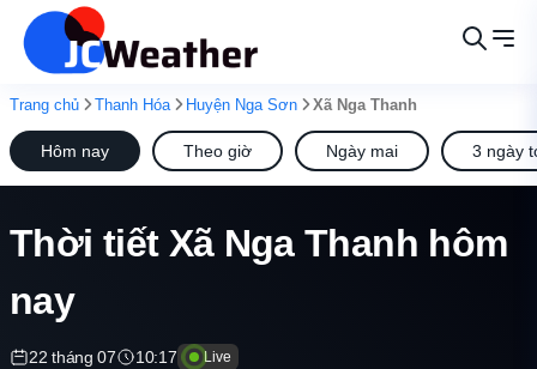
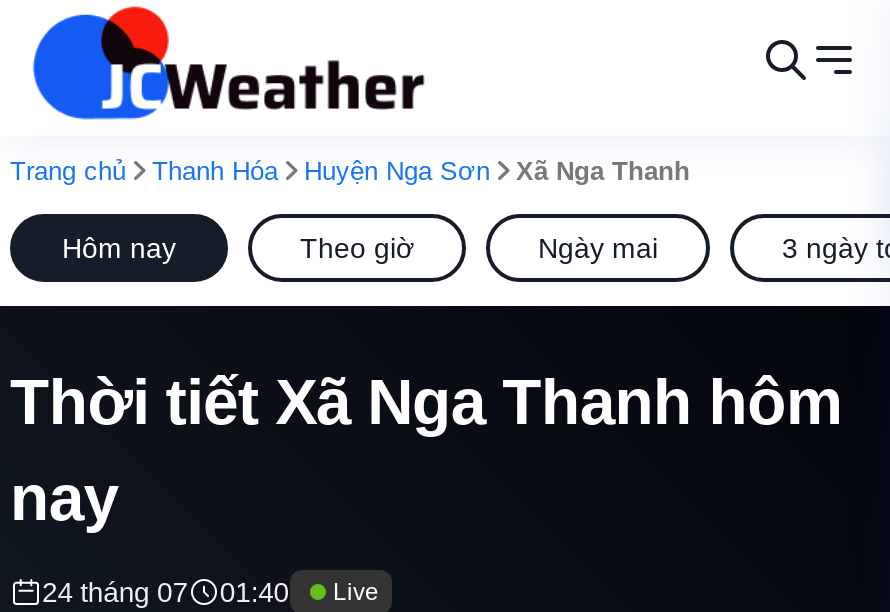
[29,347,116,367] 22 tháng 07 -> [42,576,188,608] 24 tháng 07
[135,347,177,367] 10:17 -> [220,576,289,608] 01:40

